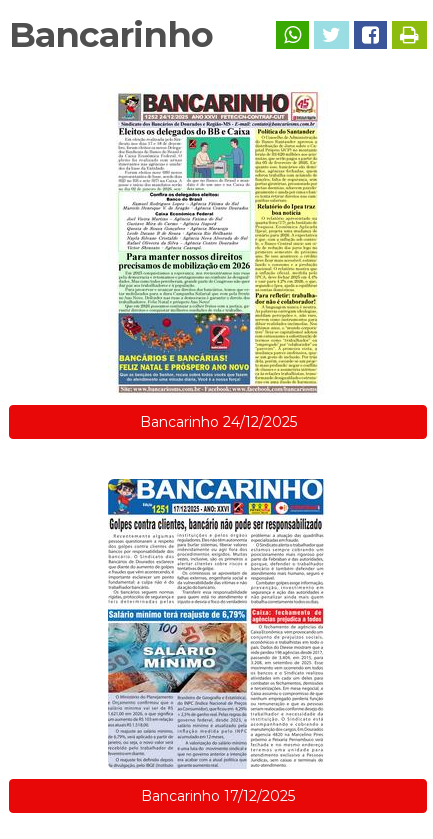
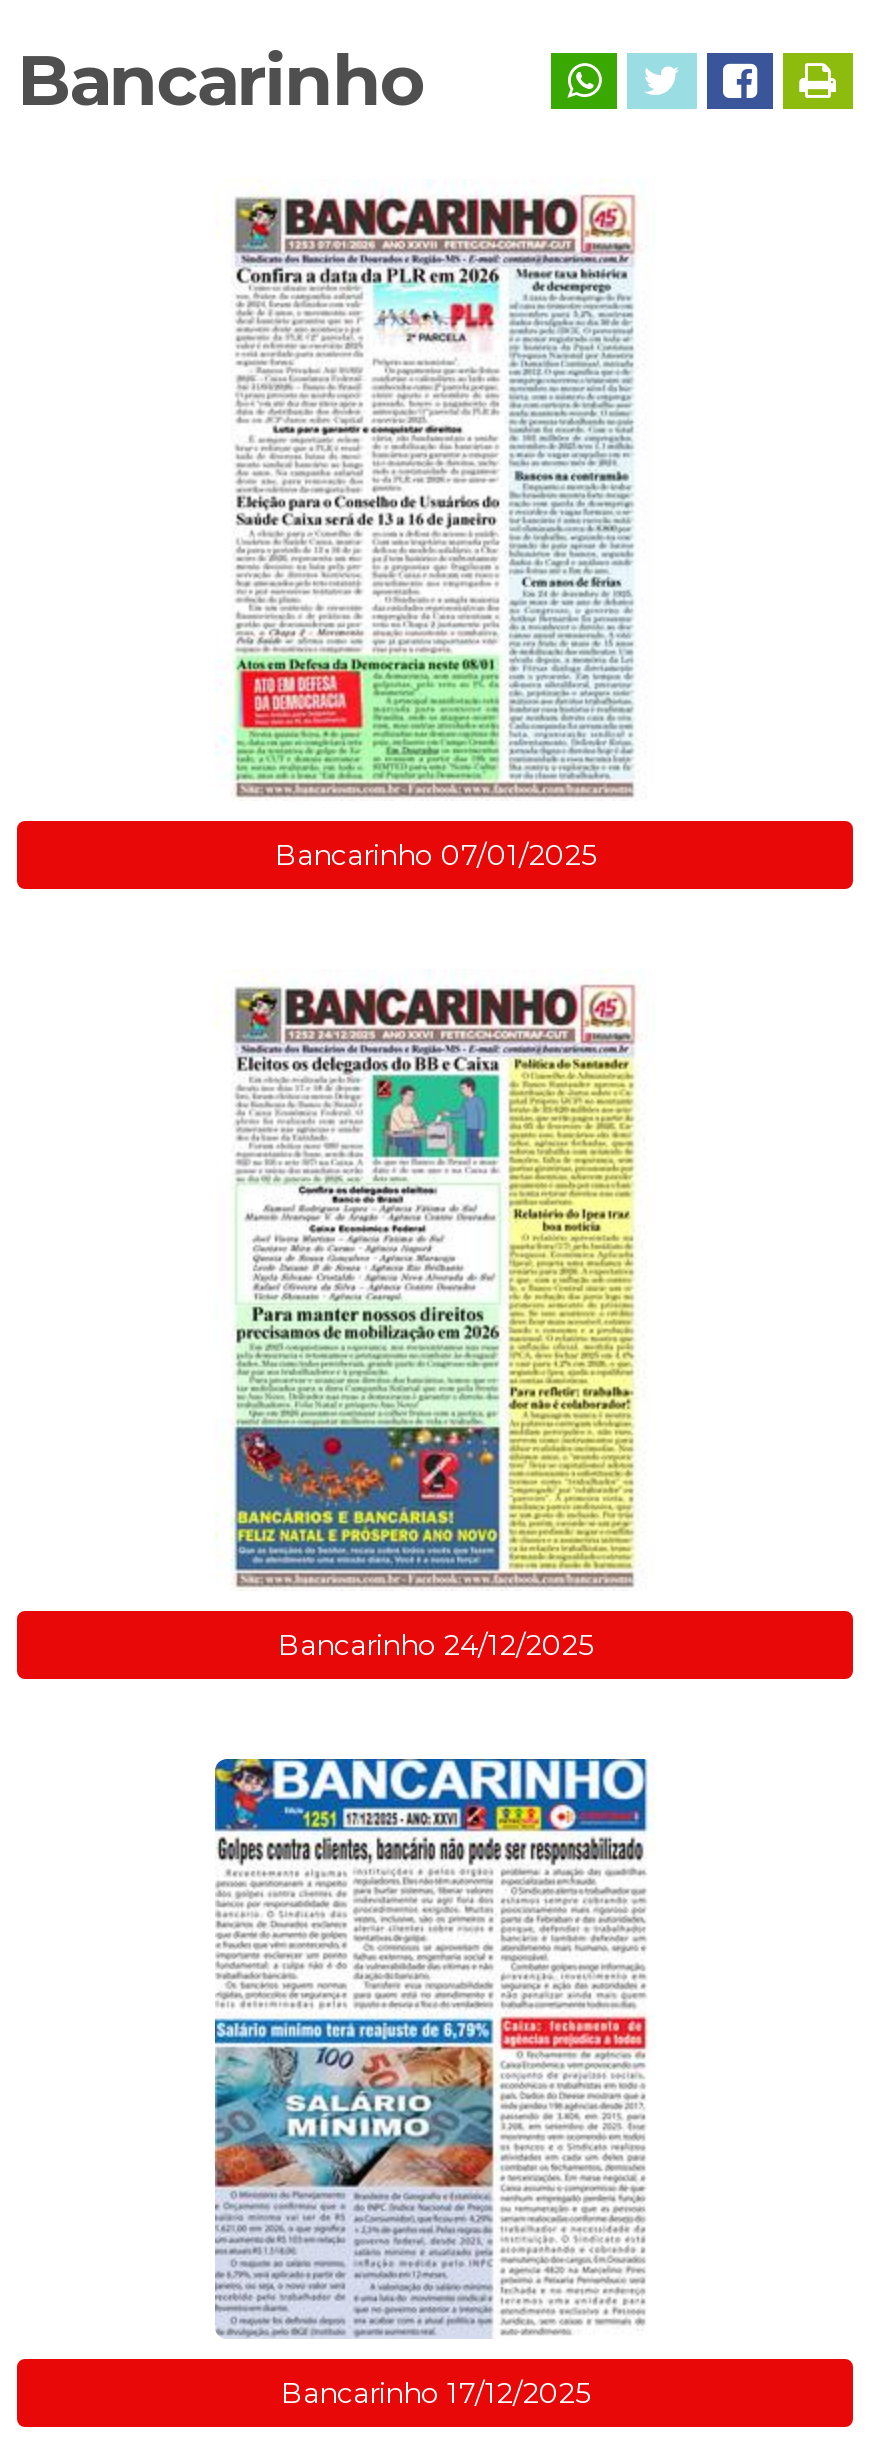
none -> [235,265,633,873] [image] | Bancarinho 07/01/2025

